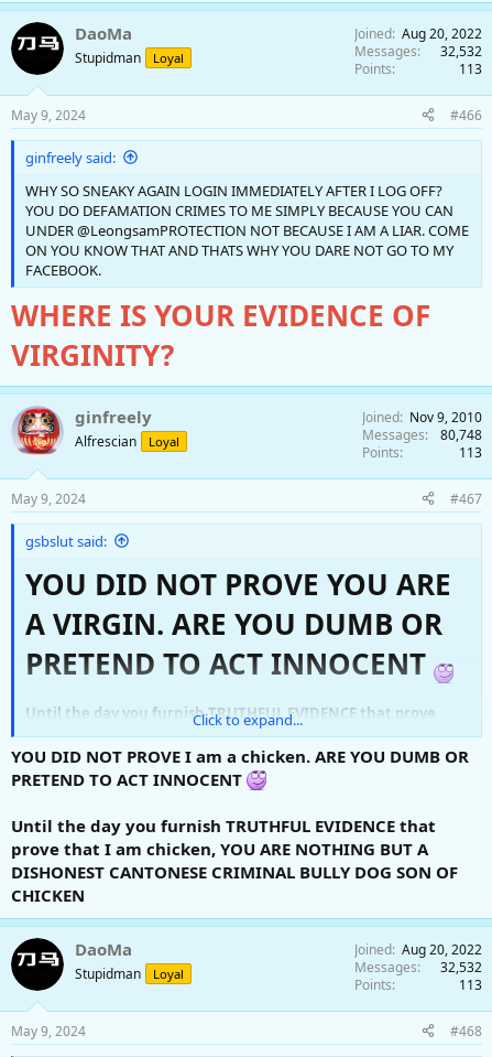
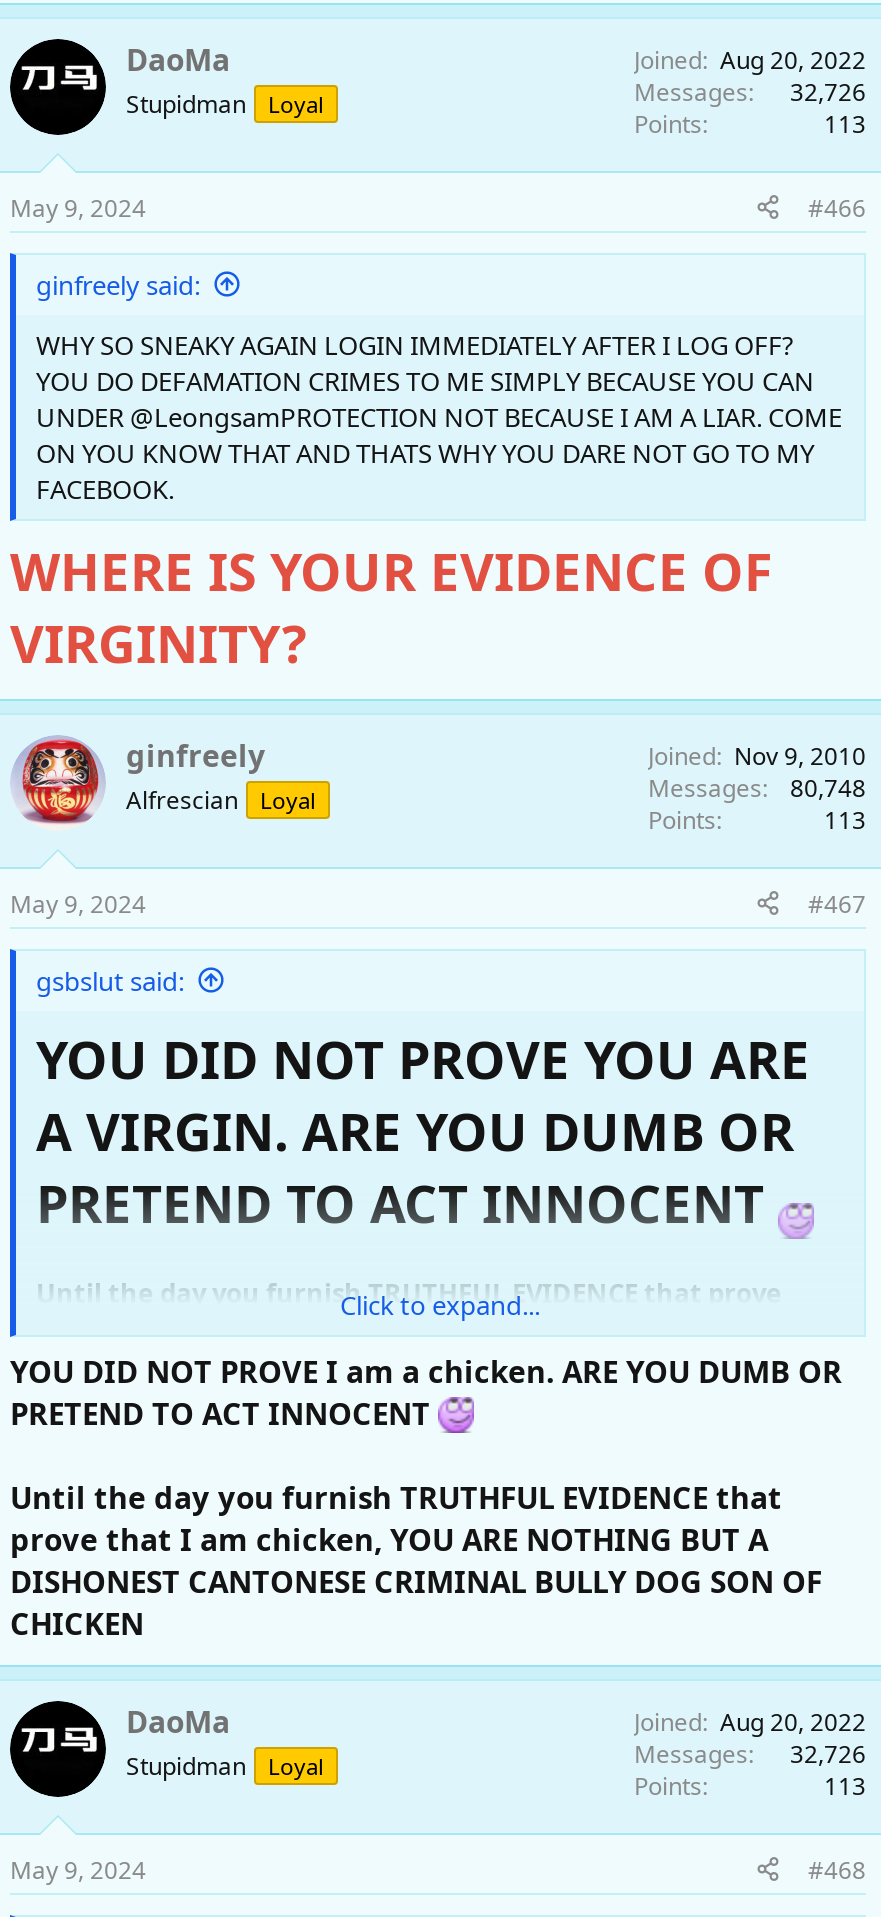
[354,42,482,61] Messages 32,532 -> [634,75,866,109] Messages 32,726
[354,958,482,977] Messages 32,532 -> [634,1737,866,1771] Messages 32,726

